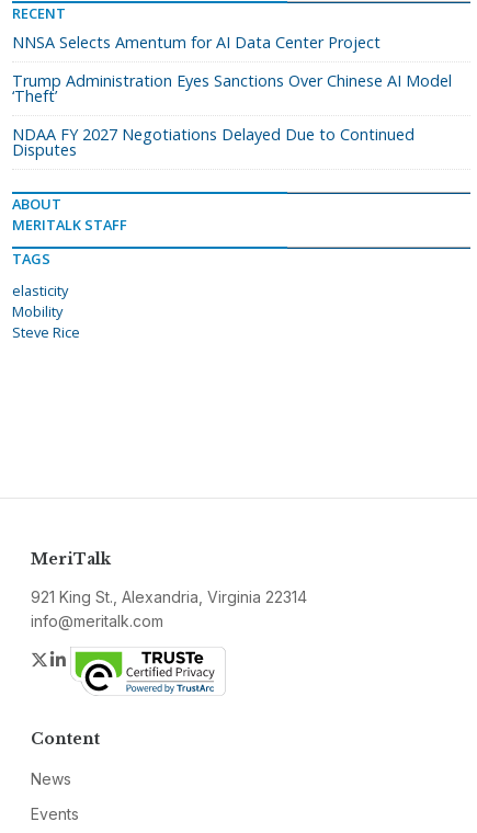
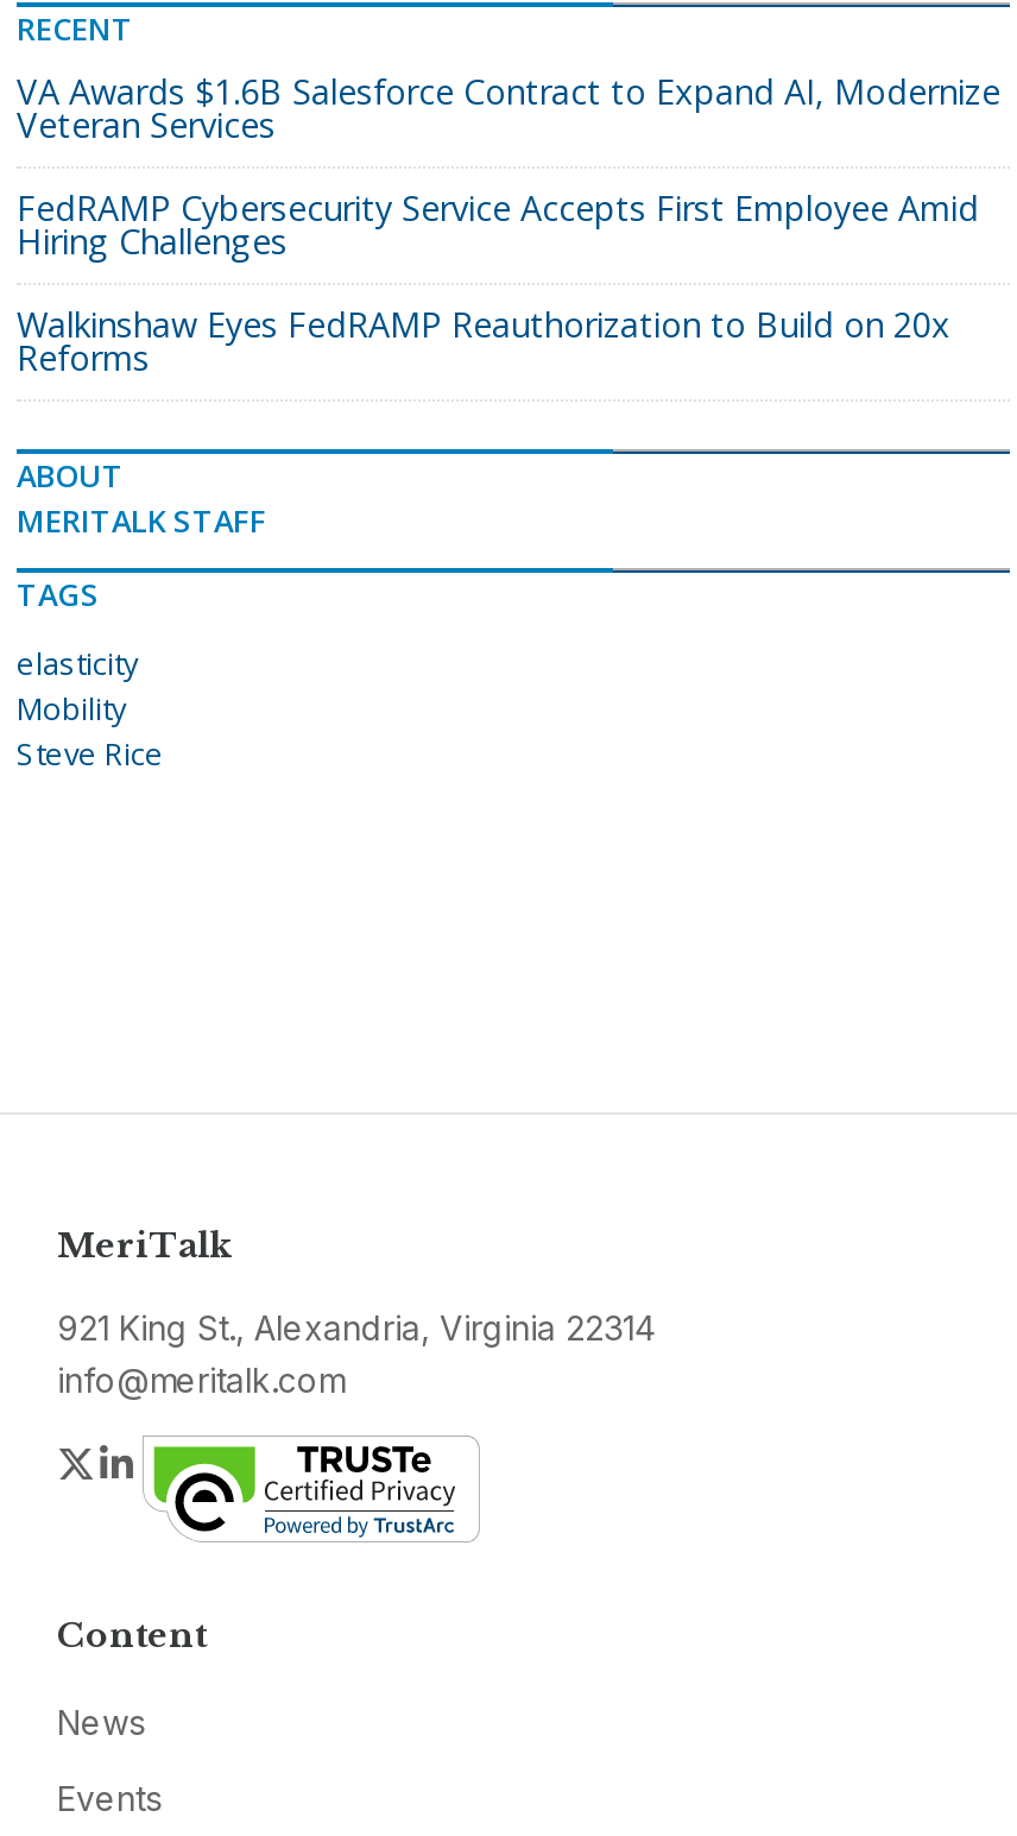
[12,32,381,53] NNSA Selects Amentum for AI Data Center Project -> [17,69,1000,148] VA Awards $1.6B Salesforce Contract to Expand AI, Modernize | Veteran Services
[12,70,452,106] Trump Administration Eyes Sanctions Over Chinese AI Model | ‘Theft’ -> [17,186,979,264] FedRAMP Cybersecurity Service Accepts First Employee Amid | Hiring Challenges
[12,124,414,160] NDAA FY 2027 Negotiations Delayed Due to Continued | Disputes -> [17,302,950,381] Walkinshaw Eyes FedRAMP Reauthorization to Build on 20x | Reforms

